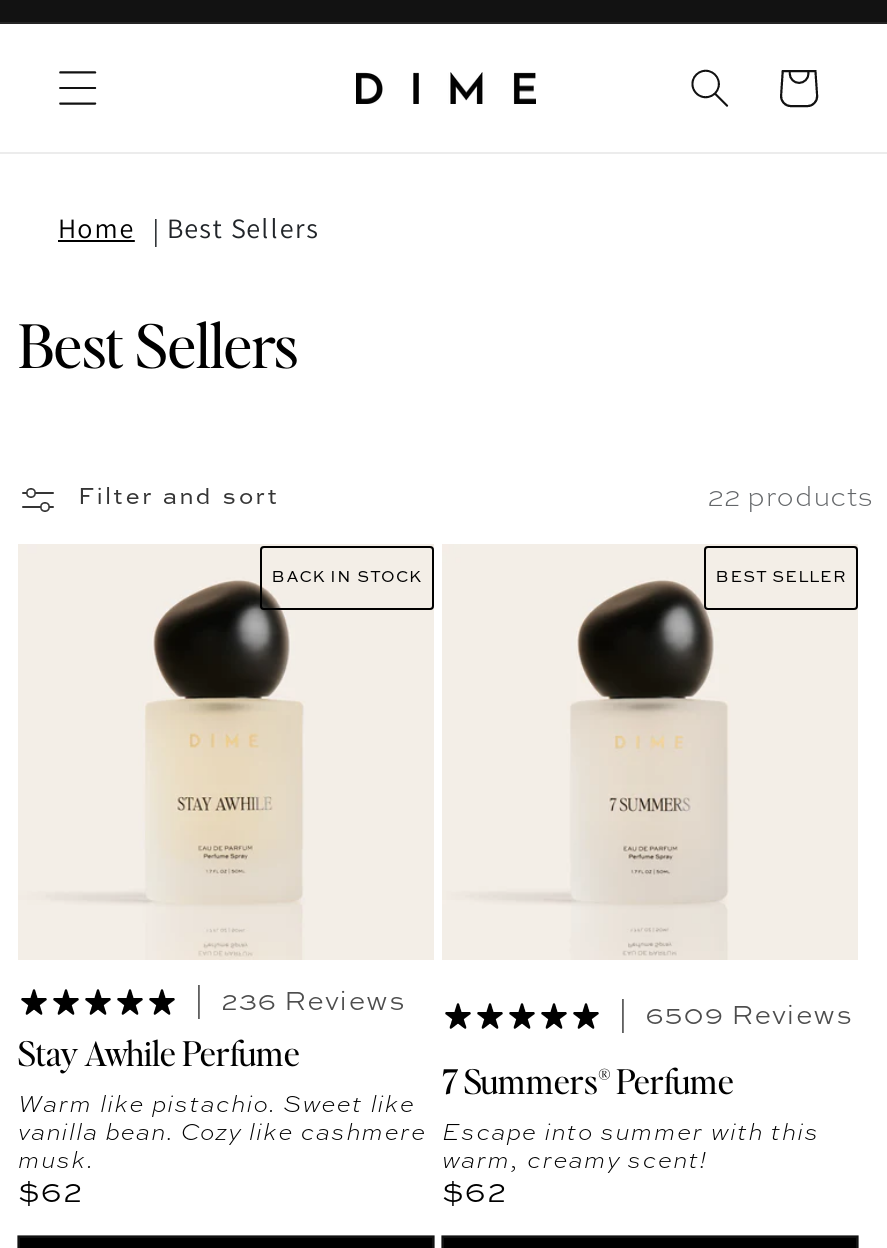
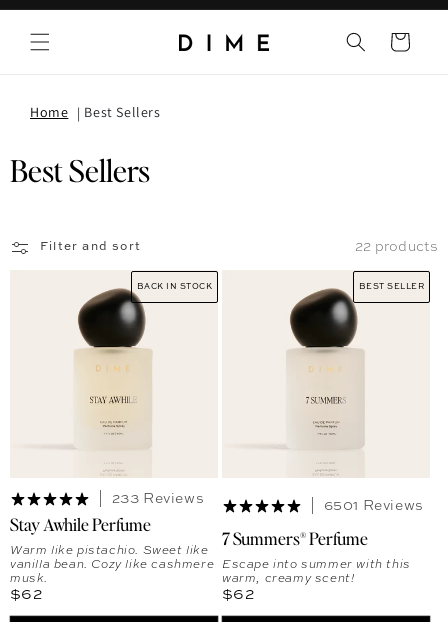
[221,987,406,1015] 236 Reviews -> [112,491,204,505] 233 Reviews
[645,1001,854,1029] 6509 Reviews -> [324,498,424,512] 6501 Reviews

